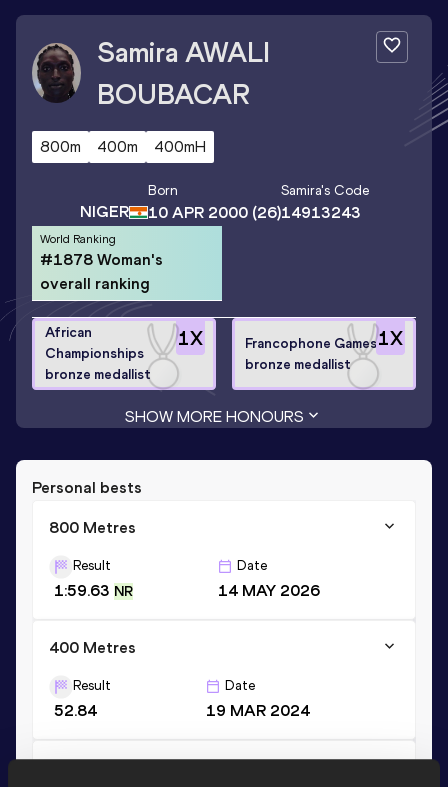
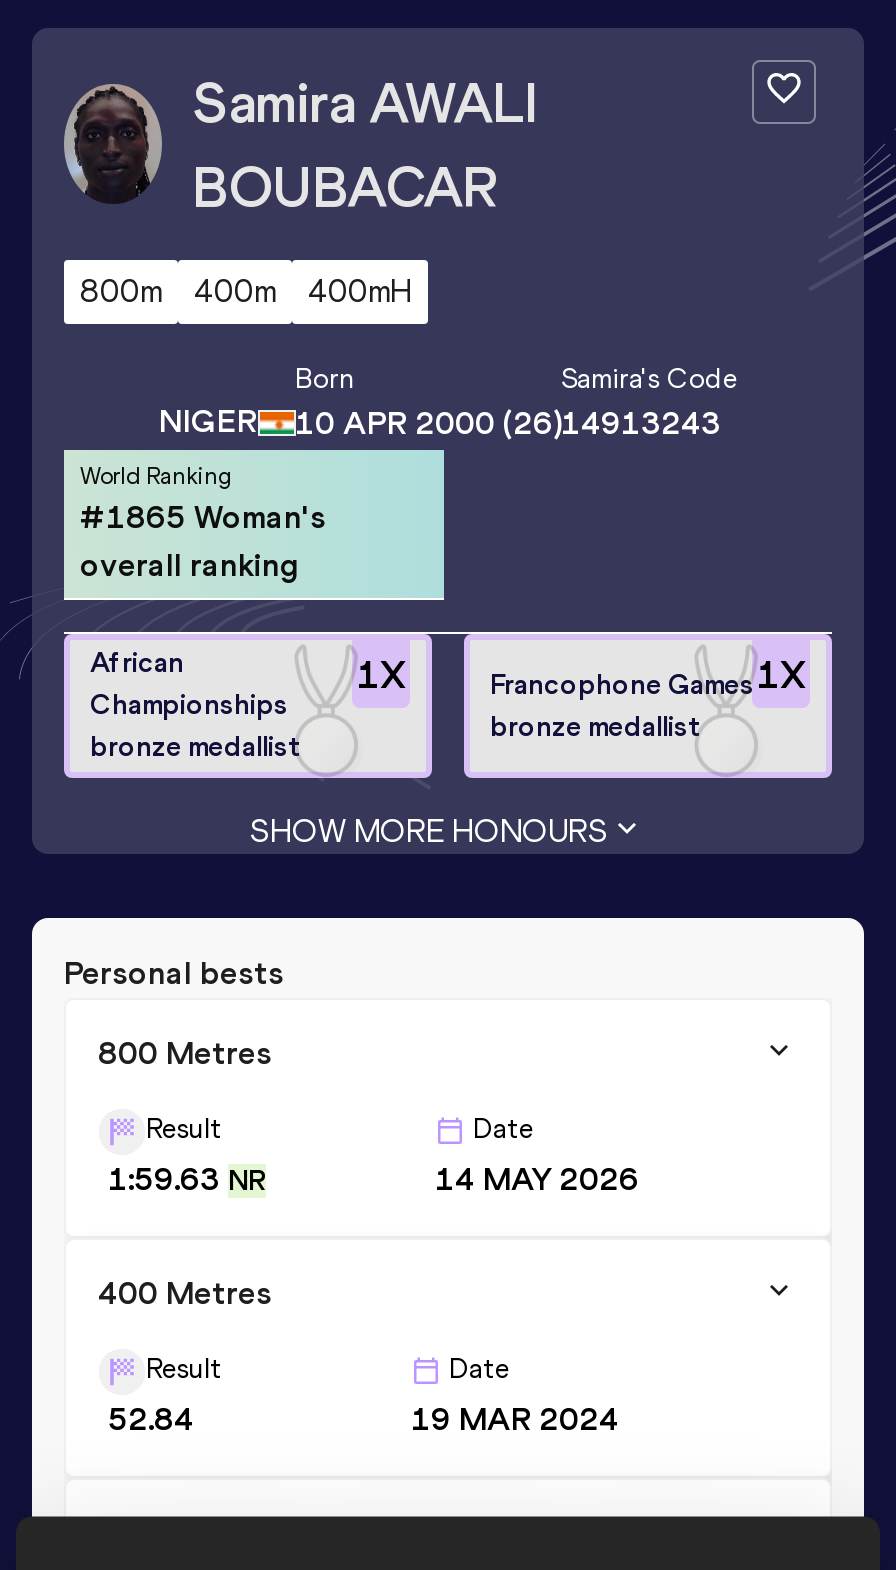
[40,249,163,268] #1878 Woman's -> [80,497,326,535] #1865 Woman's

